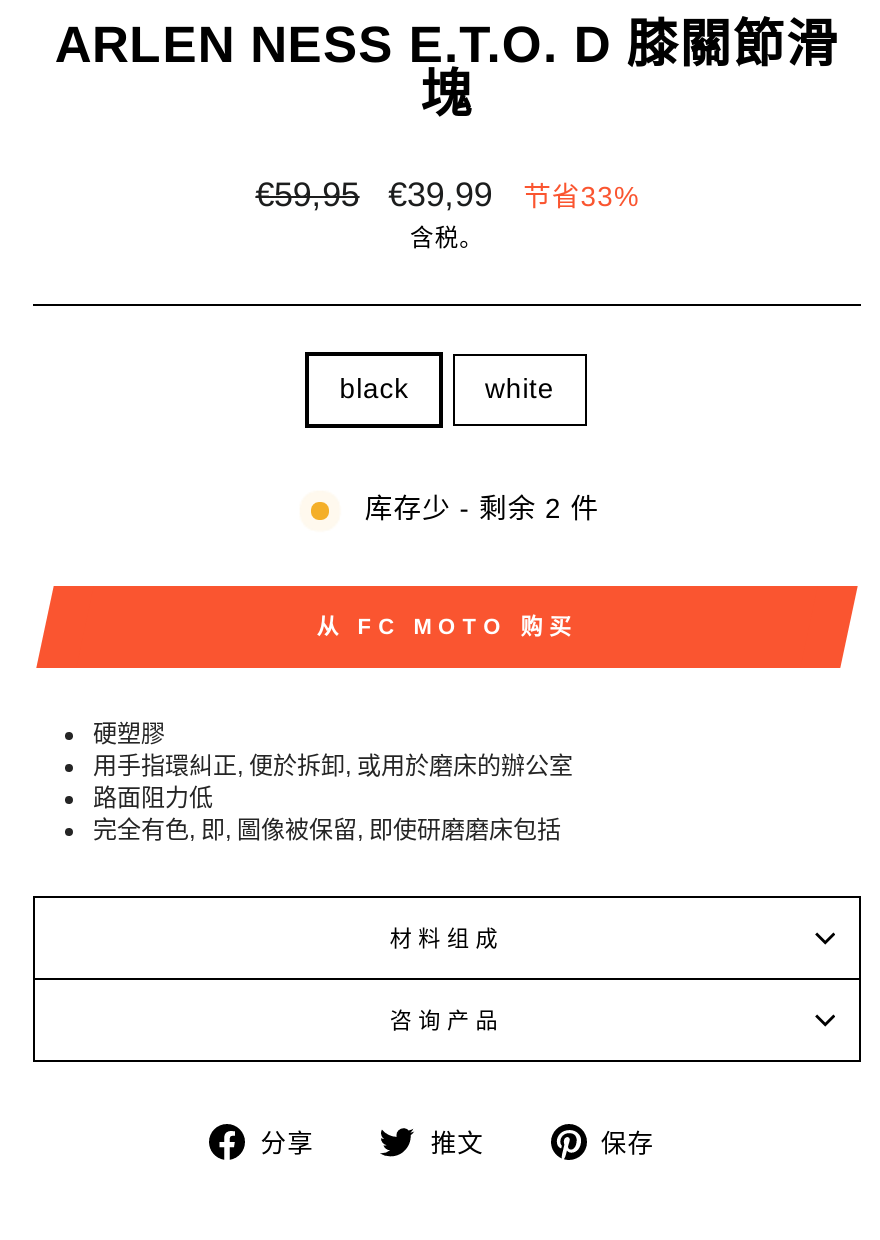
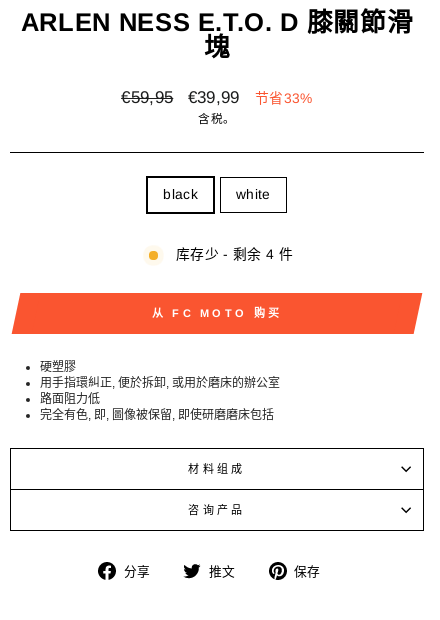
[365,495,599,525] 库存少 - 剩余 2 件 -> [176,247,293,262] 库存少 - 剩余 4 件

